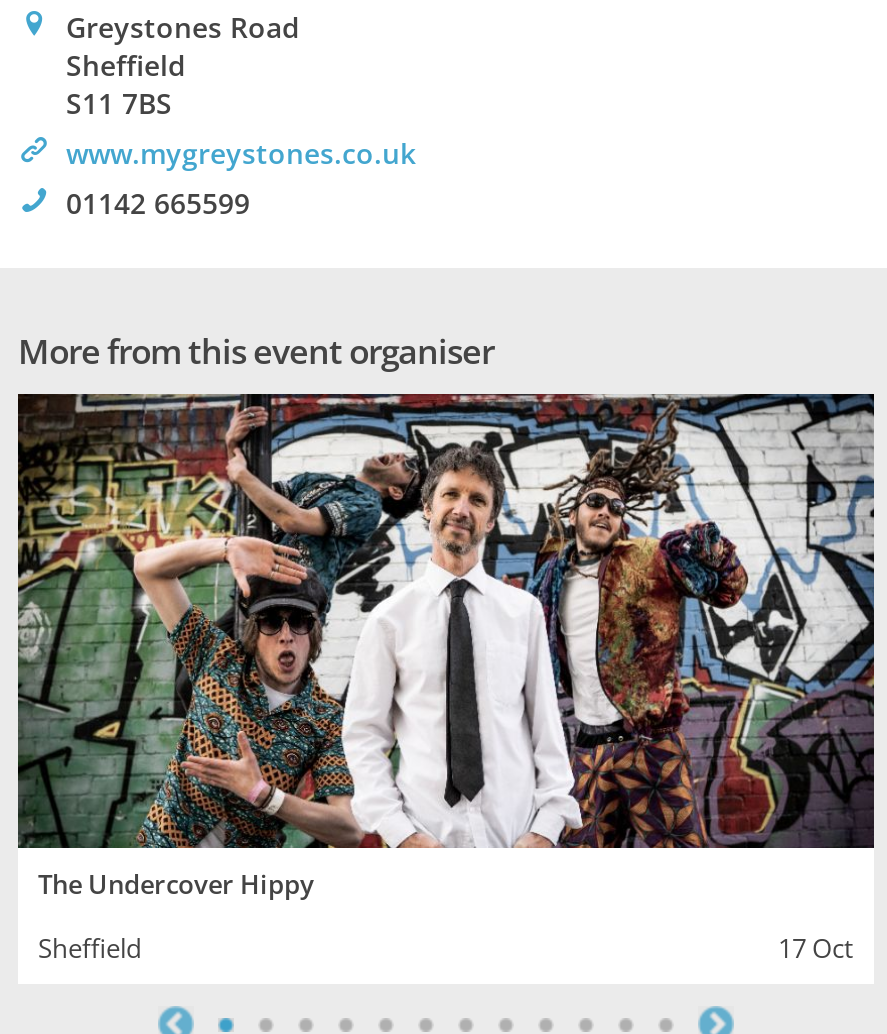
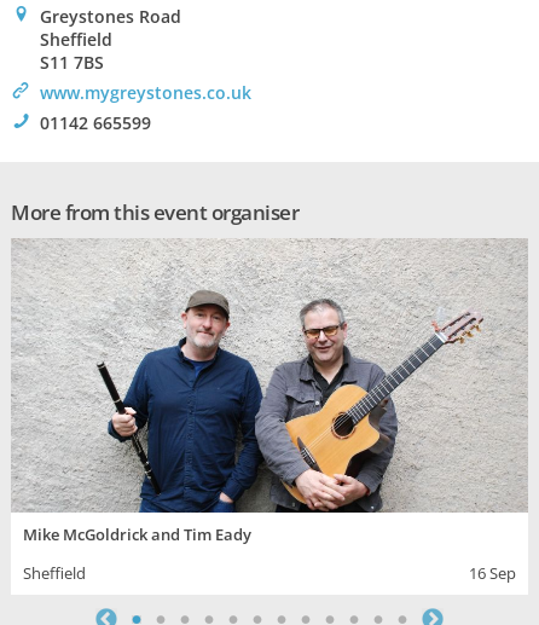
[16,392,876,902] [image] | The Undercover Hippy -> [11,238,528,545] [image] | Mike McGoldrick and Tim Eady
[778,930,854,966] 17 Oct -> [469,562,516,584] 16 Sep

